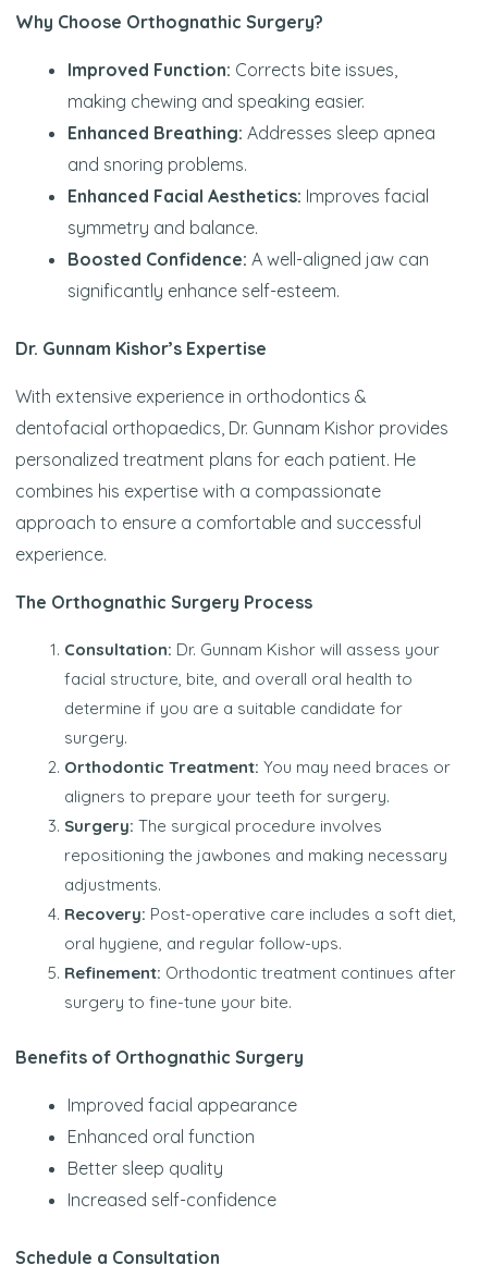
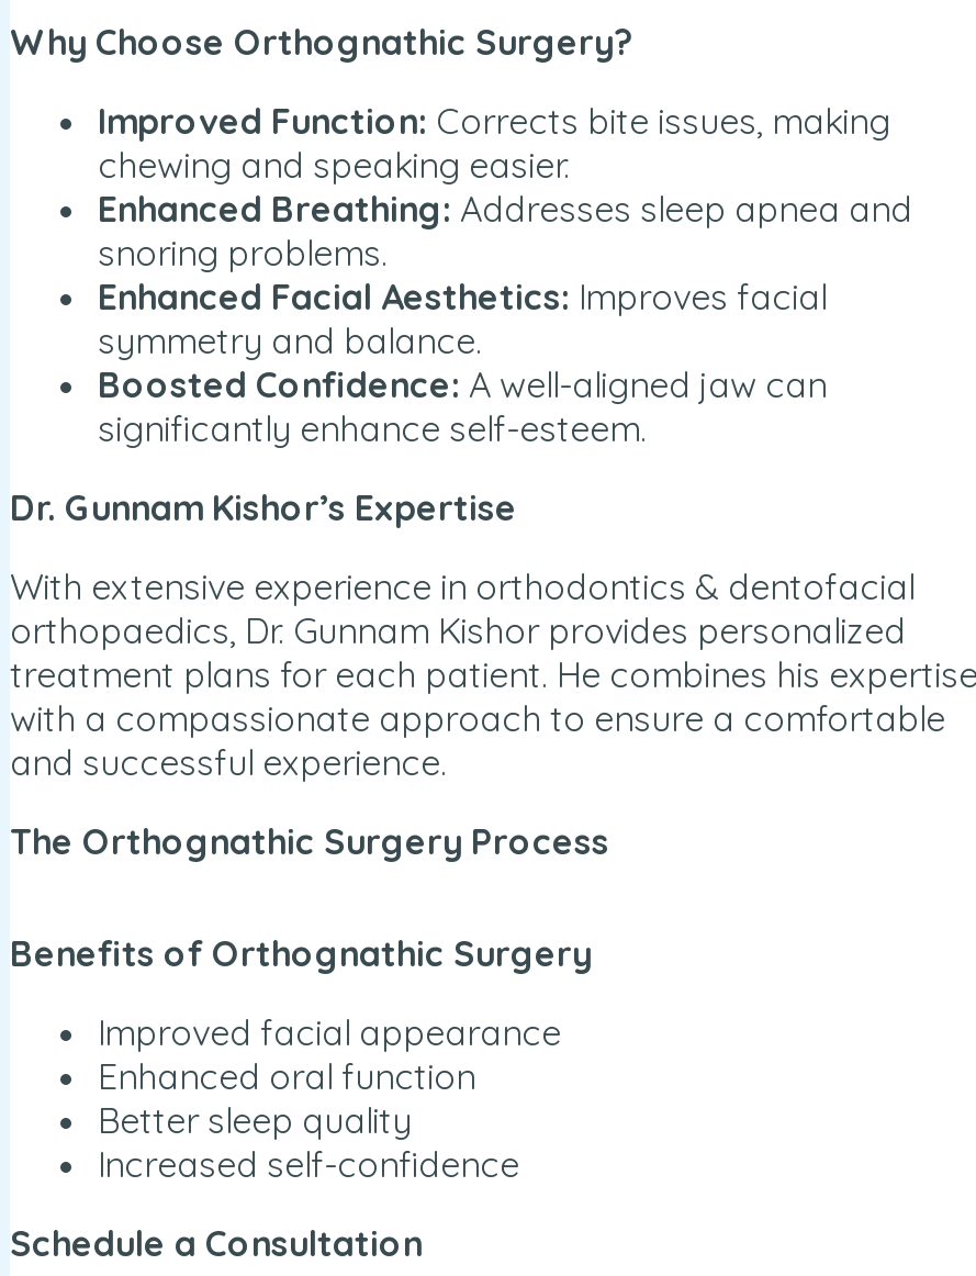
[64,639,456,1012] Consultation: Dr. Gunnam Kishor will assess your | facial structure, bite, and overall oral health to | determine if you are a suitable candidate for | surgery. | Orthodontic Treatment: You may need braces or | aligners to prepare your teeth for surgery. | Surgery: The surgical procedure involves | repositioning the jawbones and making necessary | adjustments. | Recovery: Post-operative care includes a soft diet, | oral hygiene, and regular follow-ups. | Refinement: Orthodontic treatment continues after | surgery to fine-tune your bite. -> none

